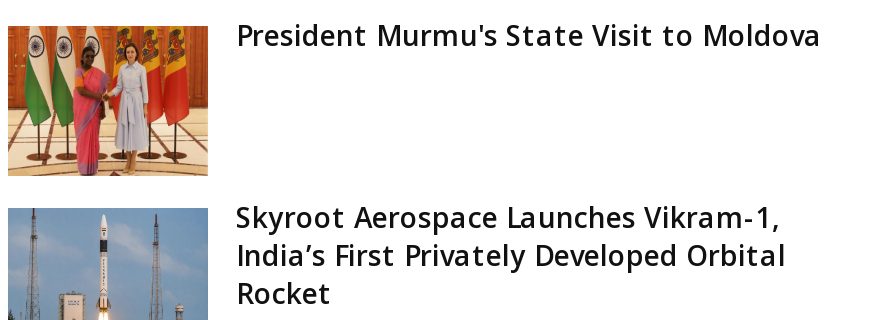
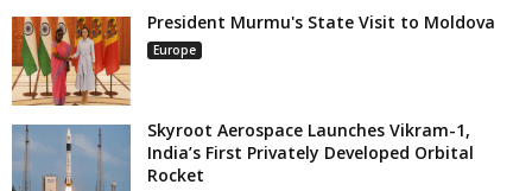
none -> [153,42,196,58] Europe

